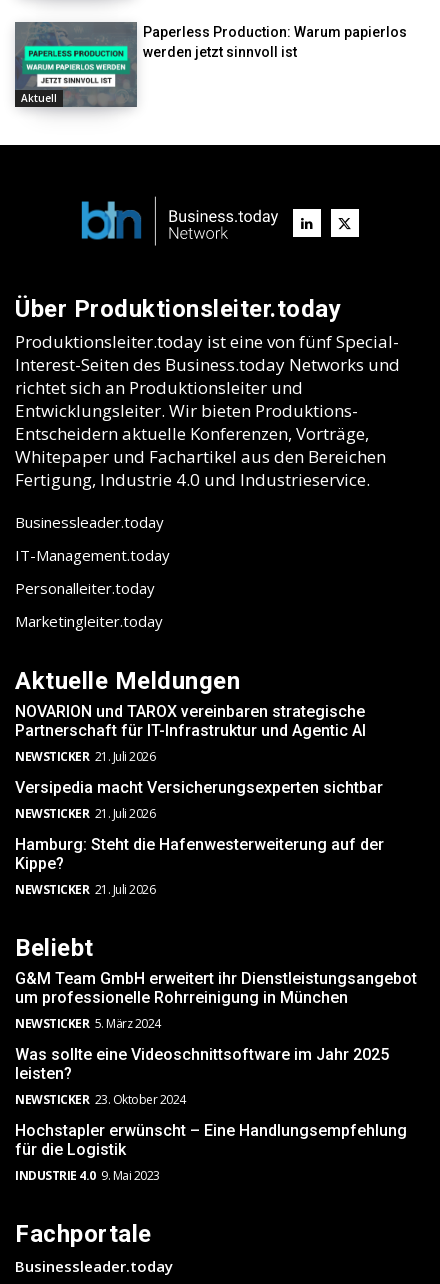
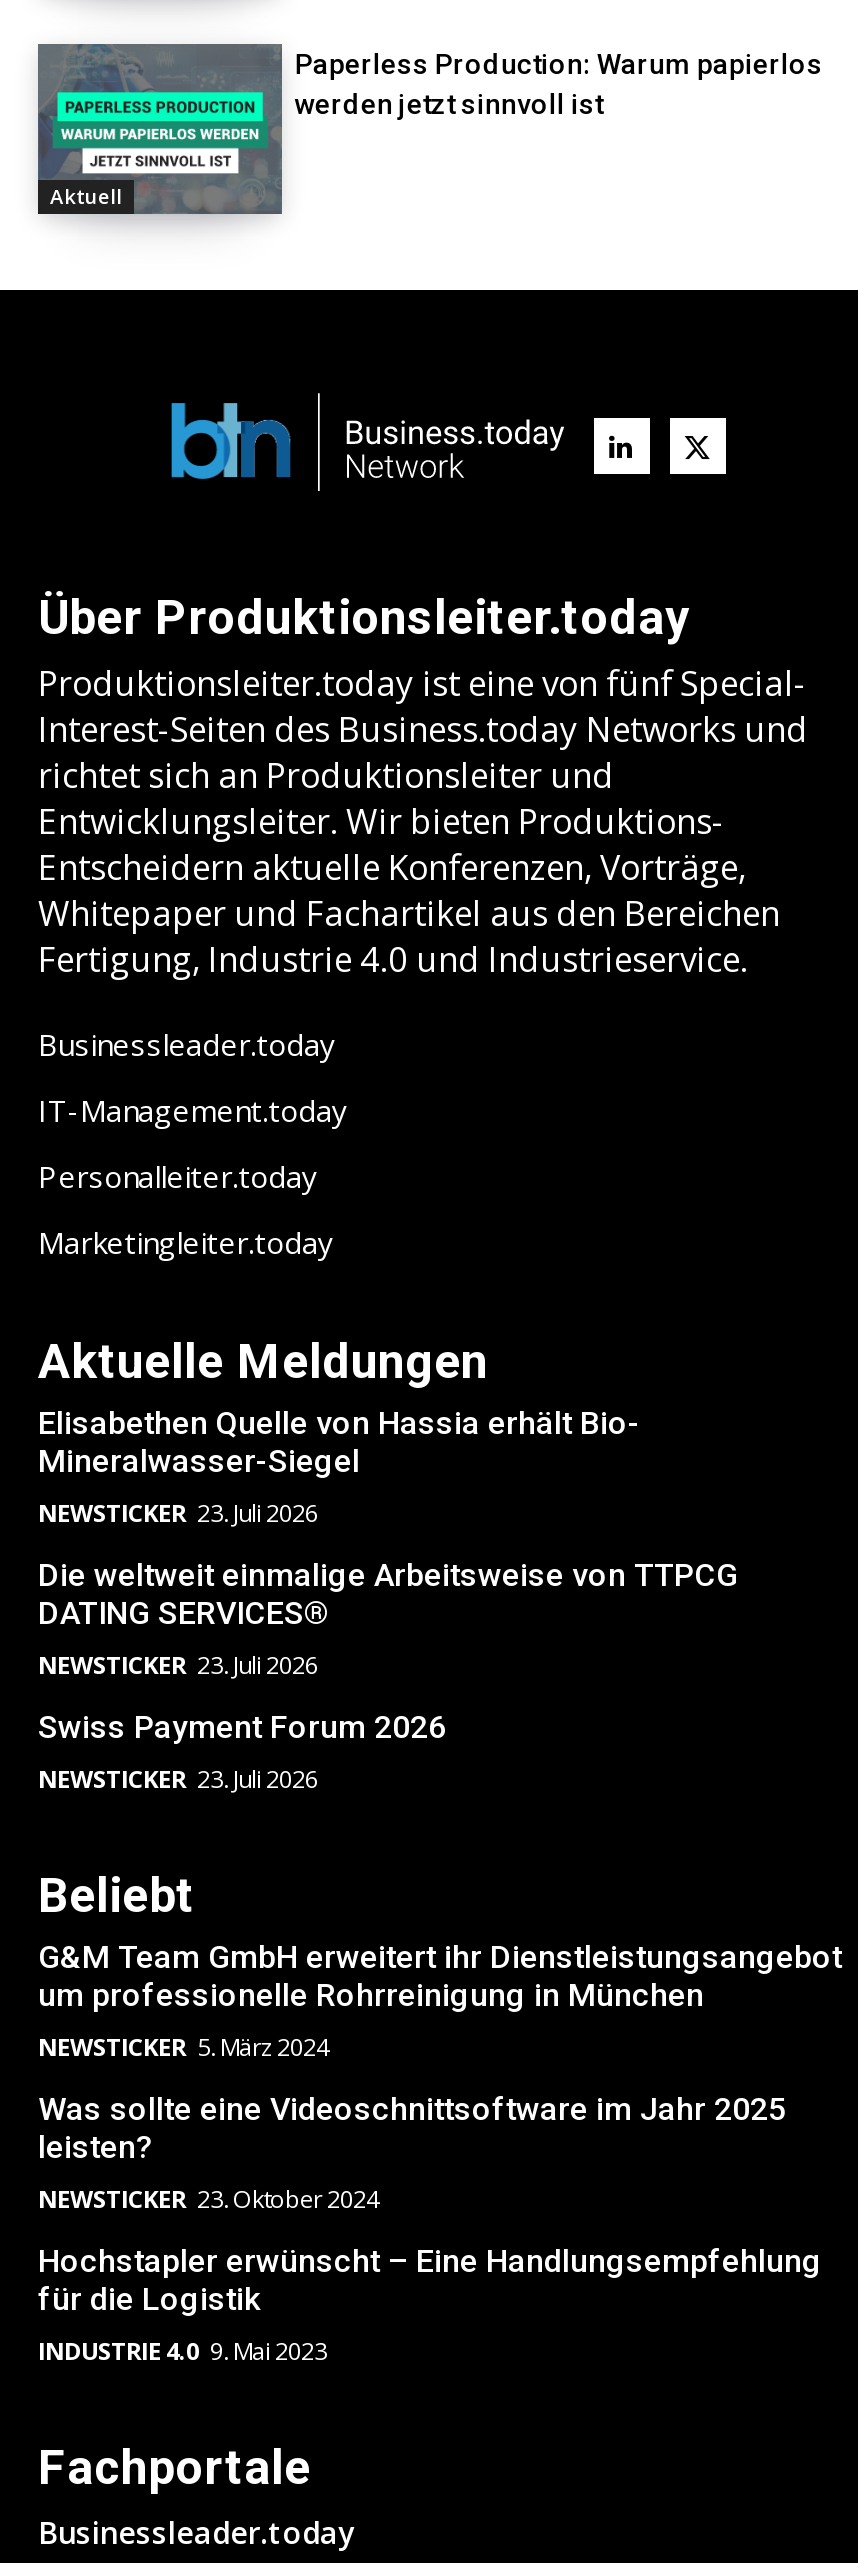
[15,702,366,765] NOVARION und TAROX vereinbaren strategische | Partnerschaft für IT-Infrastruktur und Agentic AI | NEWSTICKER 21. Juli 2026 -> [38,1405,640,1531] Elisabethen Quelle von Hassia erhält Bio- | Mineralwasser-Siegel | NEWSTICKER 23. Juli 2026
[15,778,383,822] Versipedia macht Versicherungsexperten sichtbar | NEWSTICKER 21. Juli 2026 -> [38,1557,738,1683] Die weltweit einmalige Arbeitsweise von TTPCG | DATING SERVICES® | NEWSTICKER 23. Juli 2026
[15,835,384,898] Hamburg: Steht die Hafenwesterweiterung auf der | Kippe? | NEWSTICKER 21. Juli 2026 -> [38,1709,446,1797] Swiss Payment Forum 2026 | NEWSTICKER 23. Juli 2026

